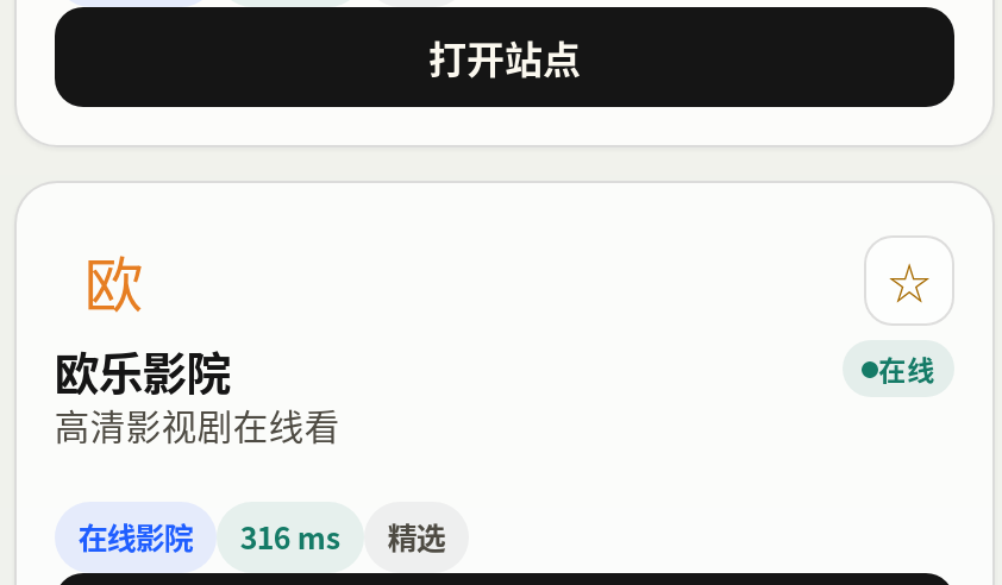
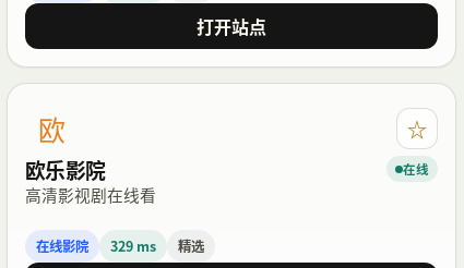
[78,516,445,559] 在线影院 316 ms 精选 -> [36,236,204,256] 在线影院 329 ms 精选

